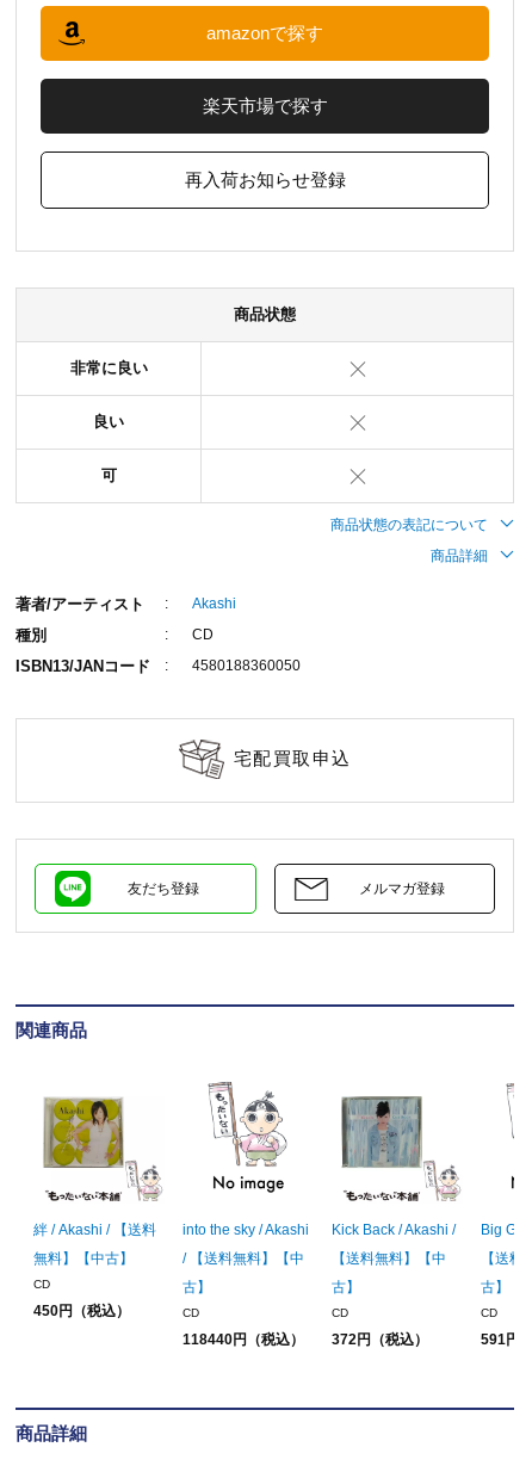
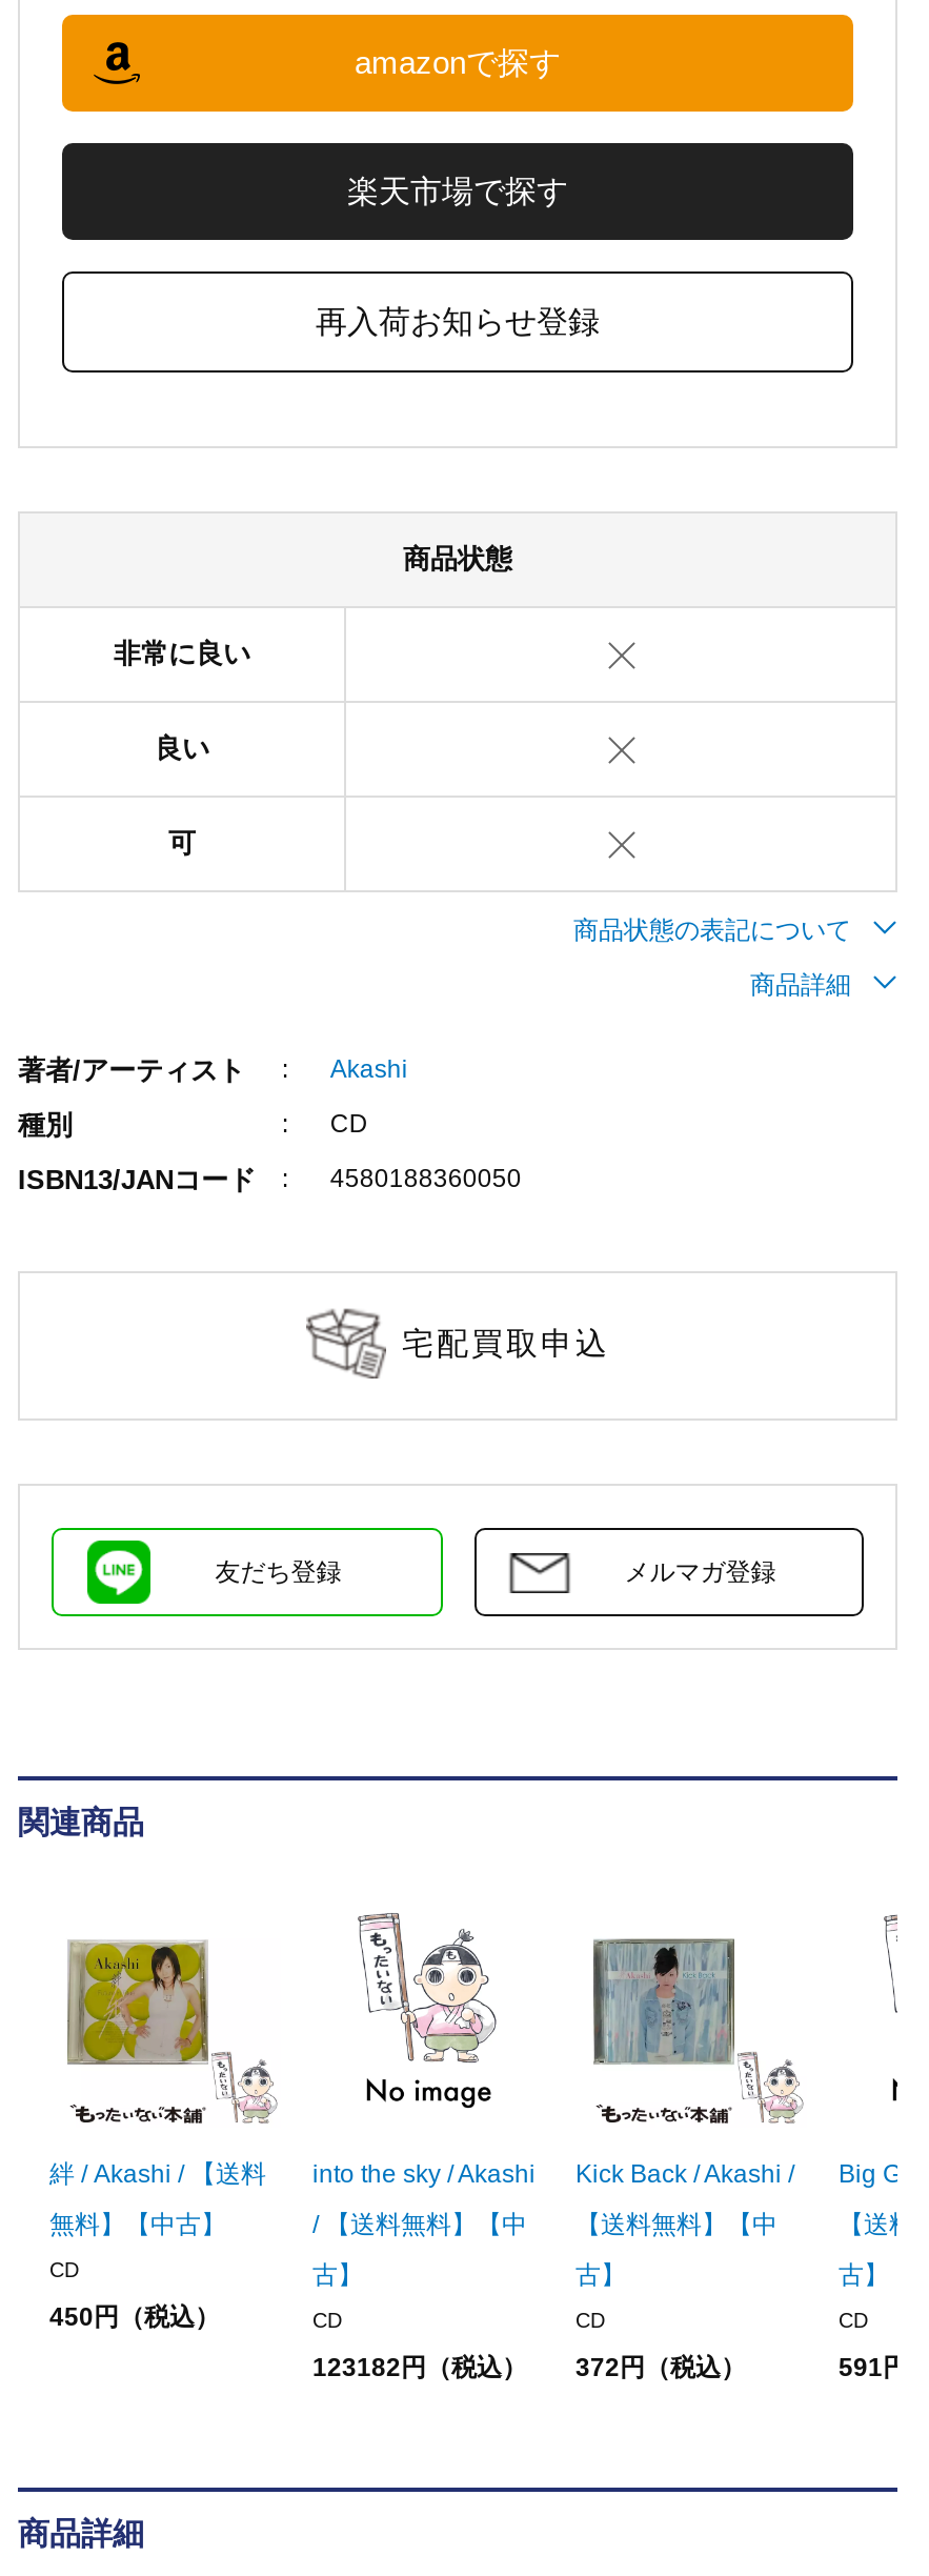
[183,1331,428,1348] 118440円（税込） 372円（税込） -> [312,2353,746,2382] 123182円（税込） 372円（税込）

